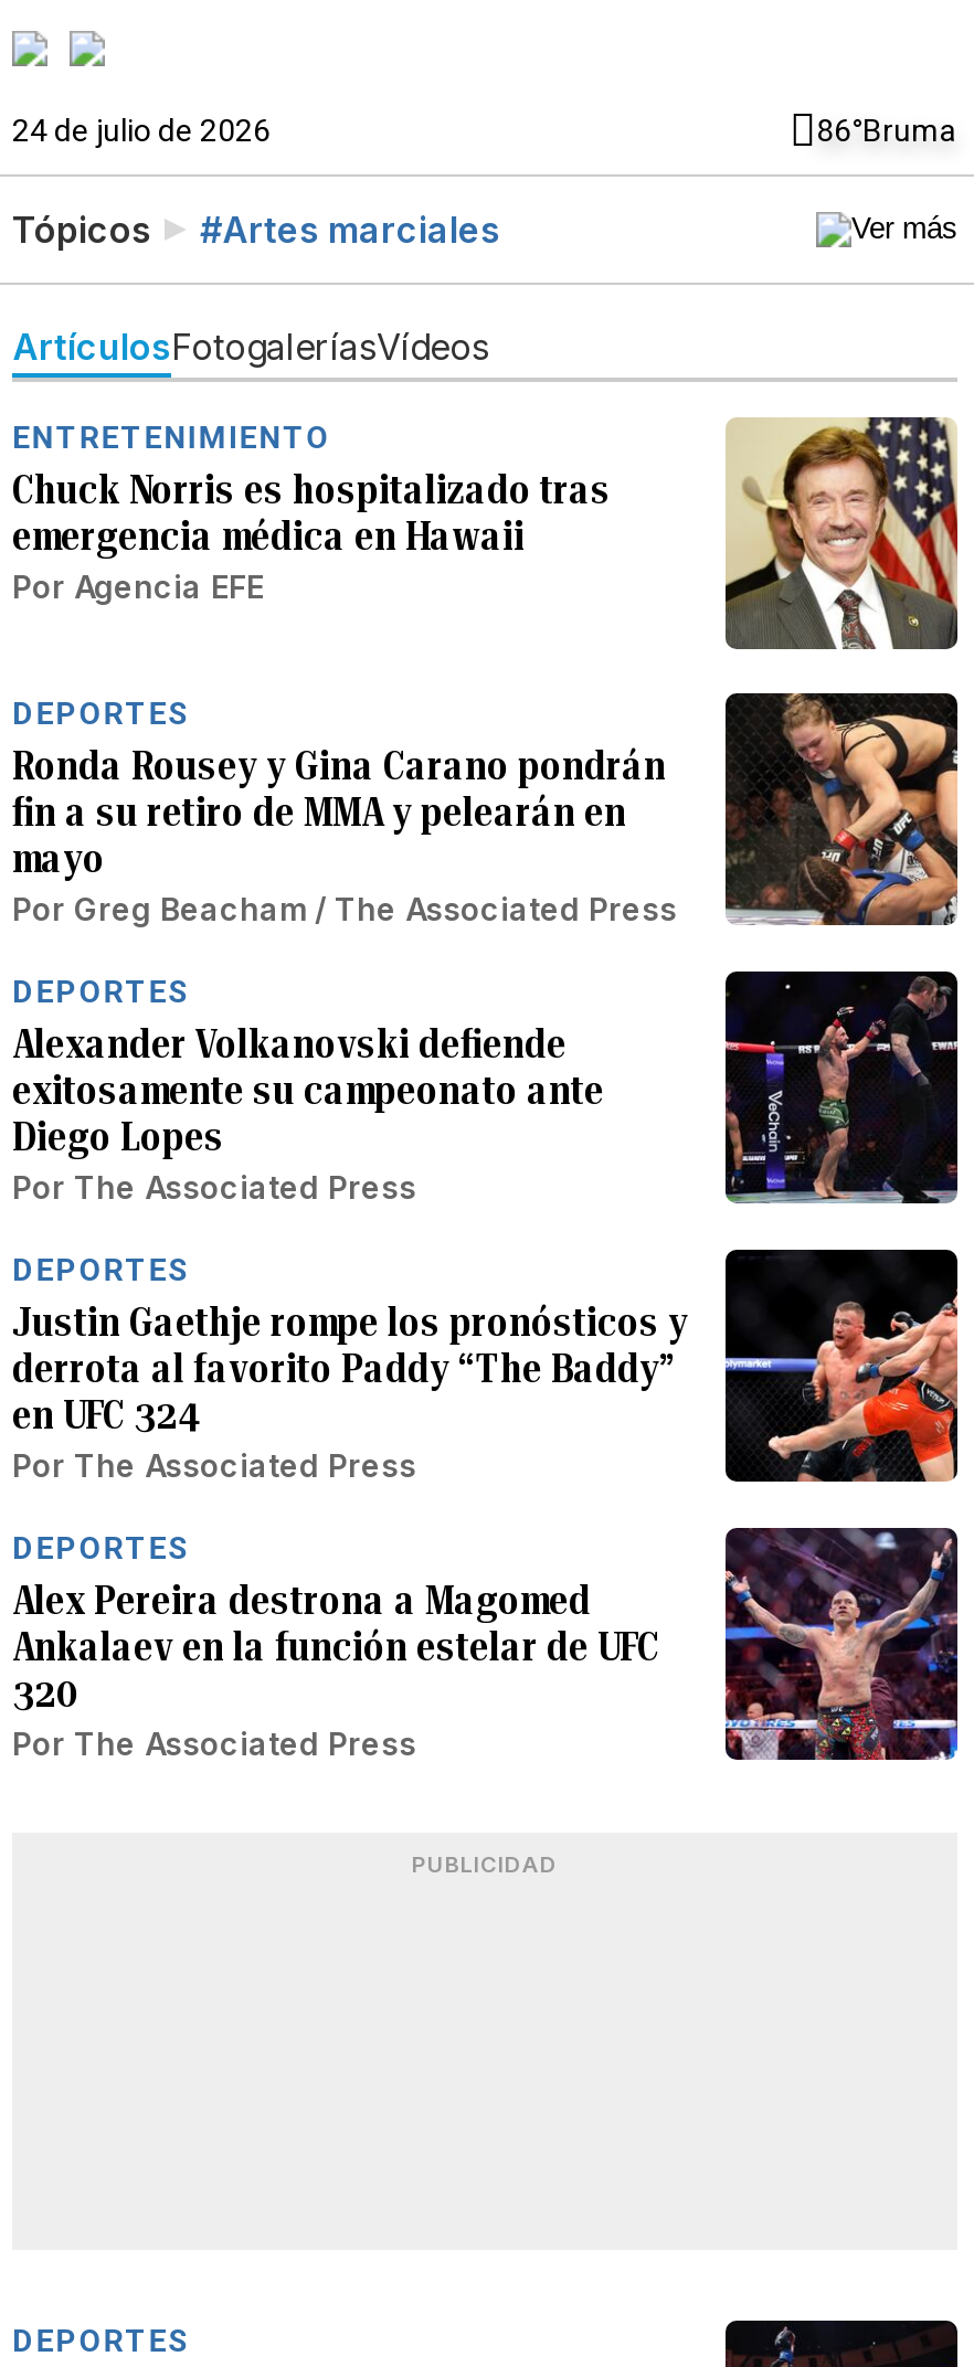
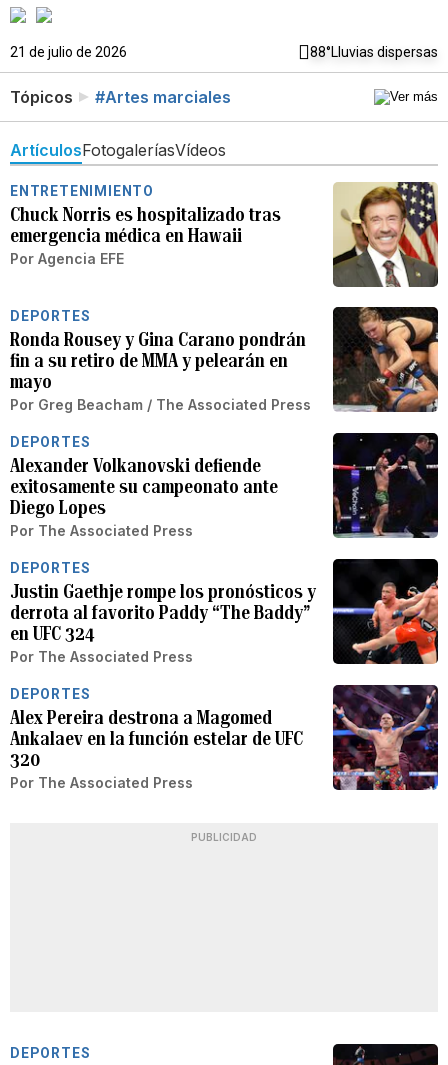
[12,113,957,148] 24 de julio de 2026 | 86°Bruma -> [10,44,438,60] 21 de julio de 2026 | 88°Lluvias dispersas

